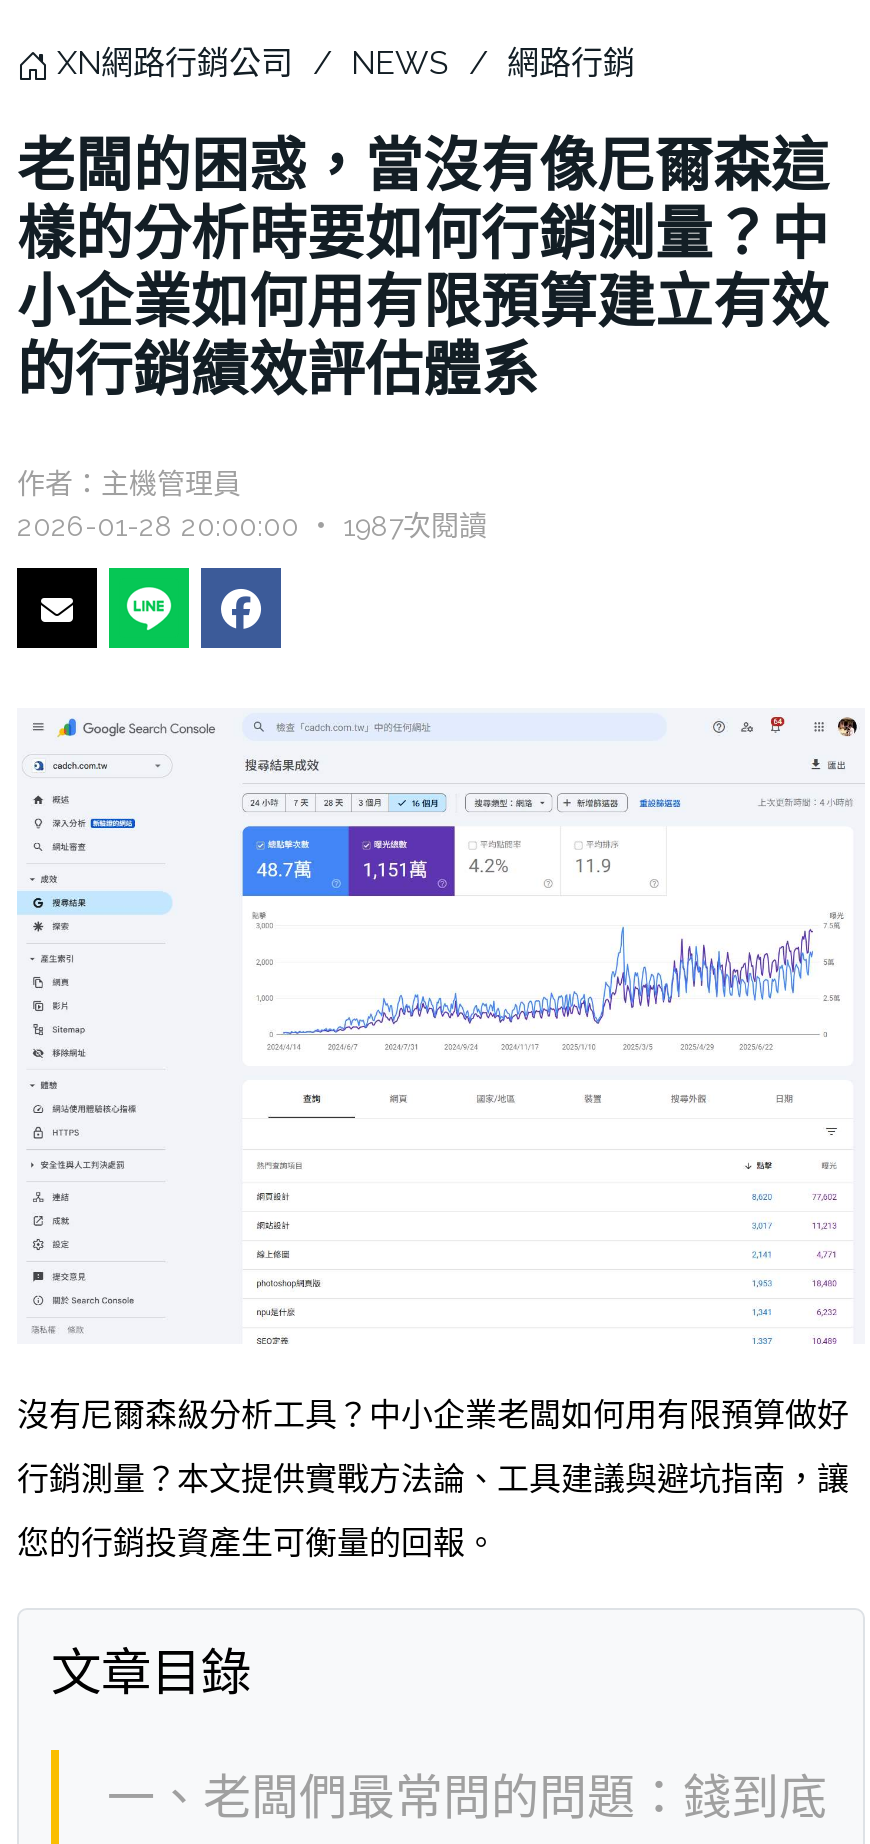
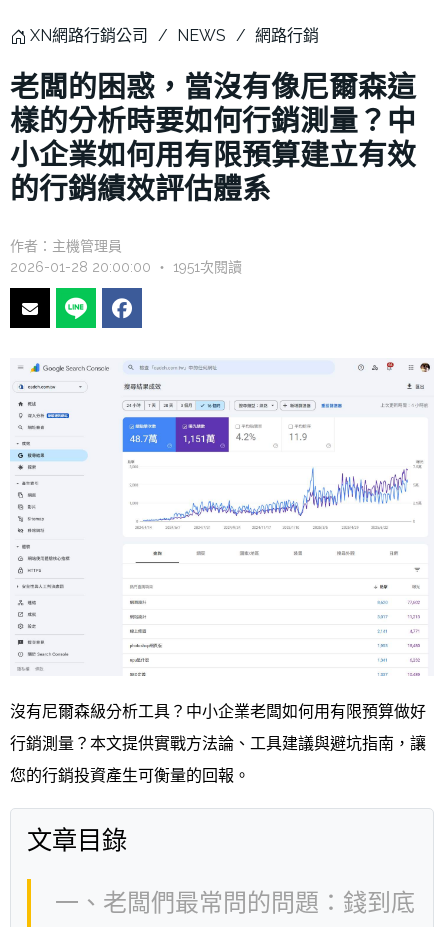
[17,510,487,542] 2026-01-28 20:00:00 ‧ 1987次閱讀 -> [10,259,242,275] 2026-01-28 20:00:00 ‧ 1951次閱讀

